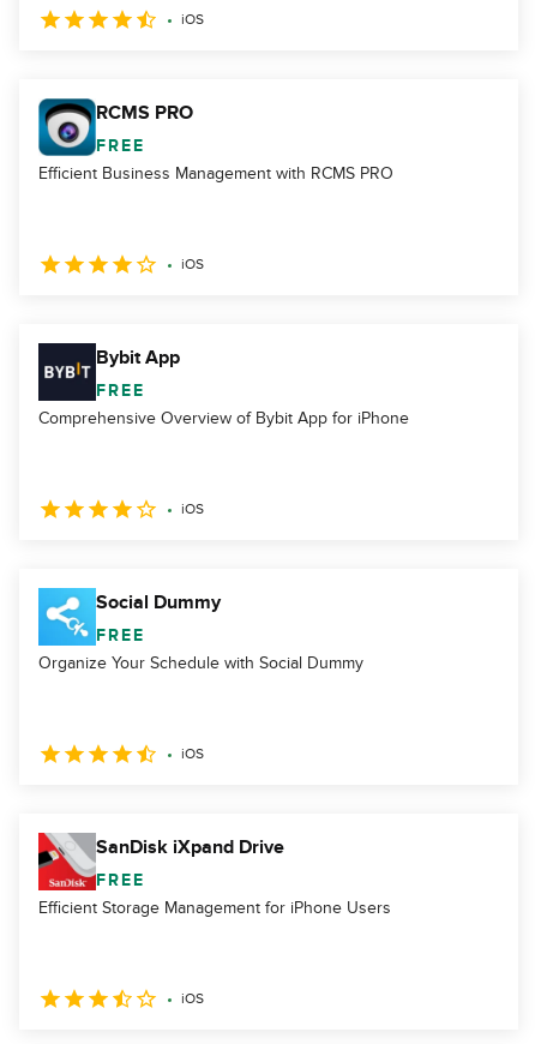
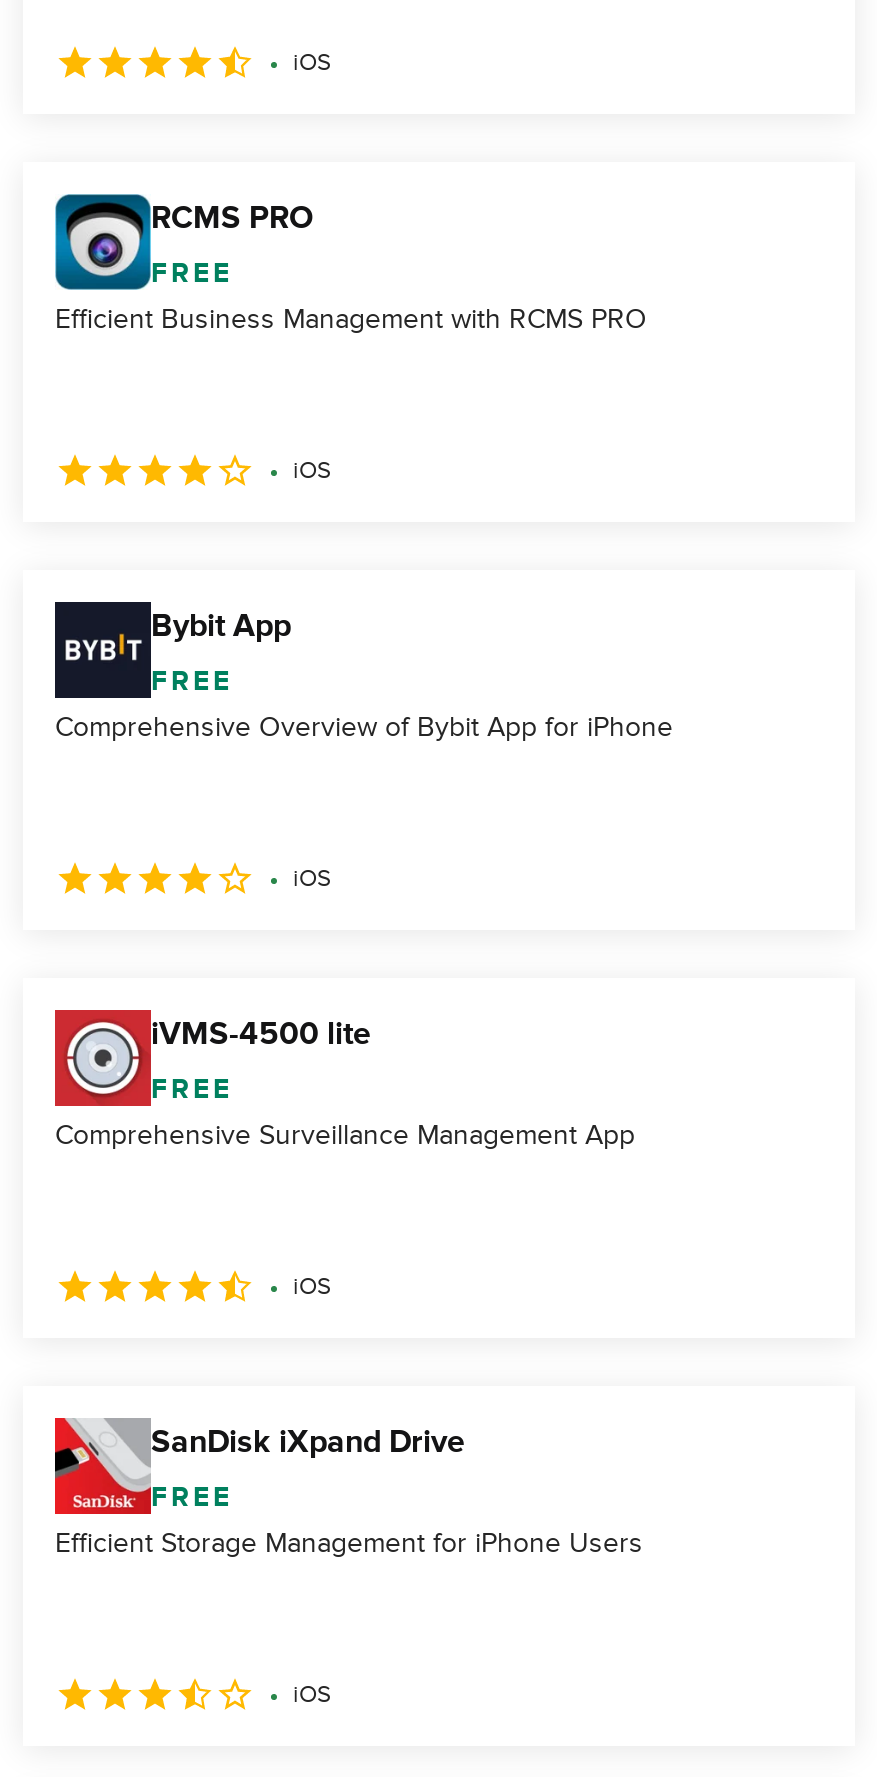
[37,587,221,644] [image] | Social Dummy -> [53,1008,371,1104] [image] | iVMS-4500 lite
[38,653,363,673] Organize Your Schedule with Social Dummy -> [55,1118,635,1152] Comprehensive Surveillance Management App

